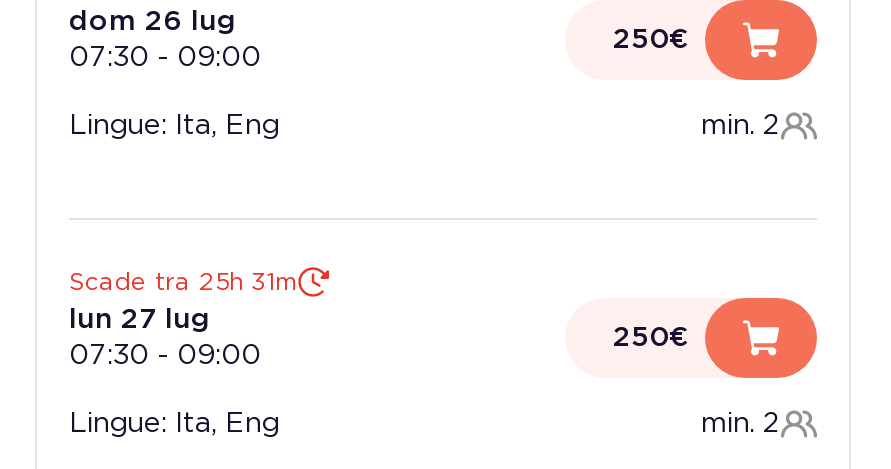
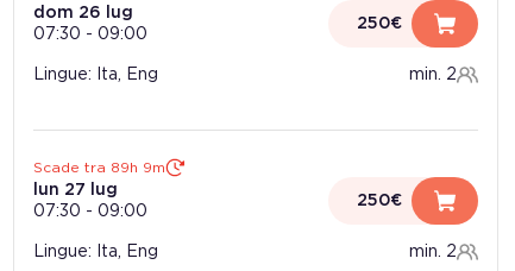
[69,269,297,293] Scade tra 25h 31m -> [33,160,165,174] Scade tra 89h 9m

